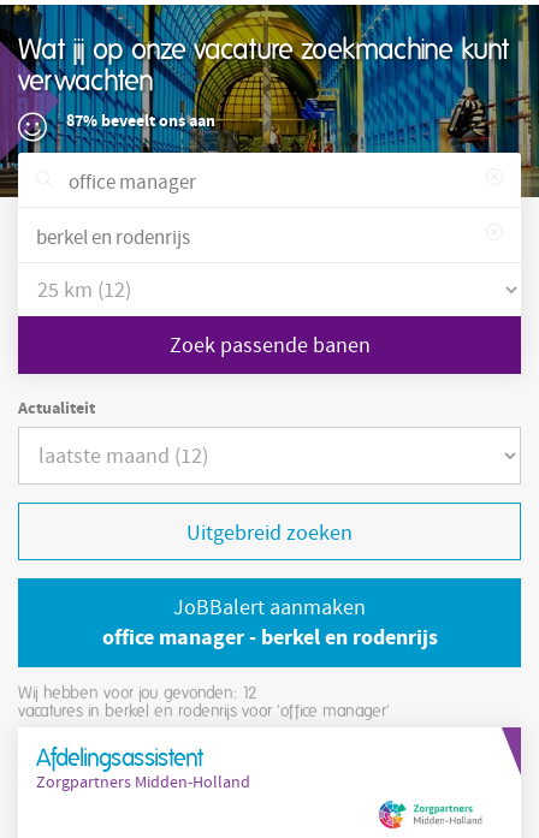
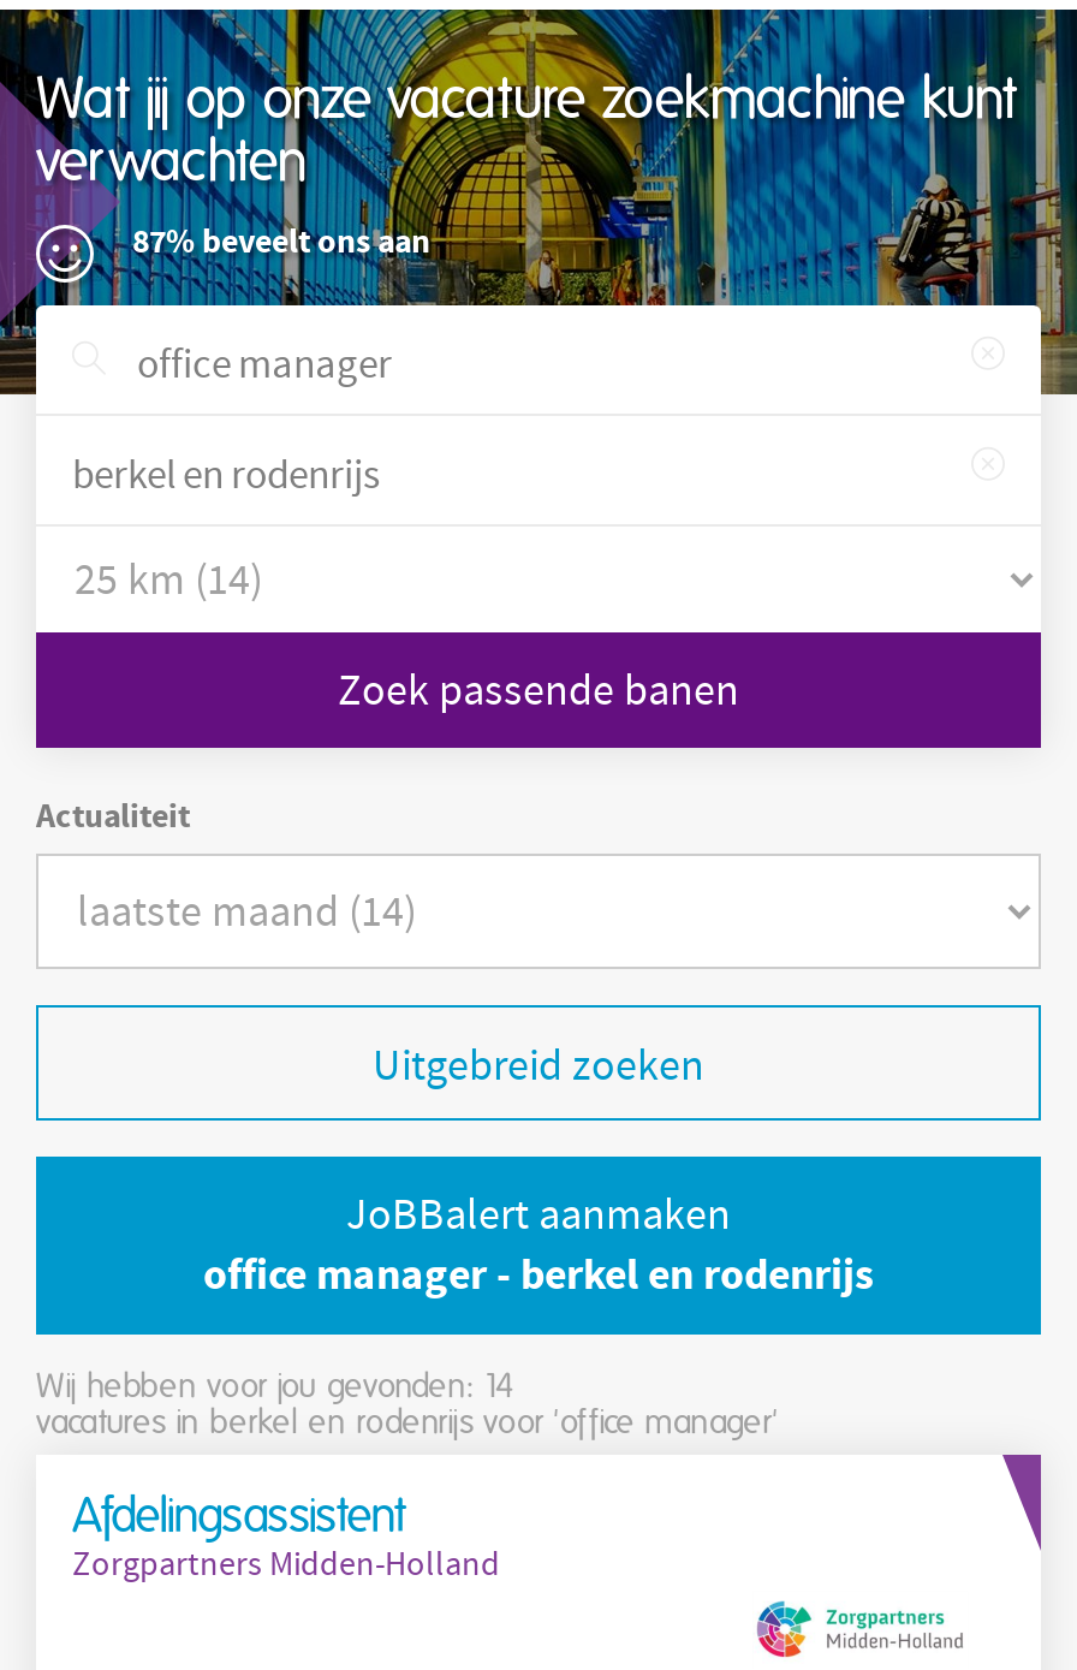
[18,685,257,702] Wij hebben voor jou gevonden: 12 -> [36,1371,514,1404] Wij hebben voor jou gevonden: 14

